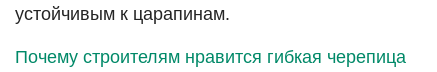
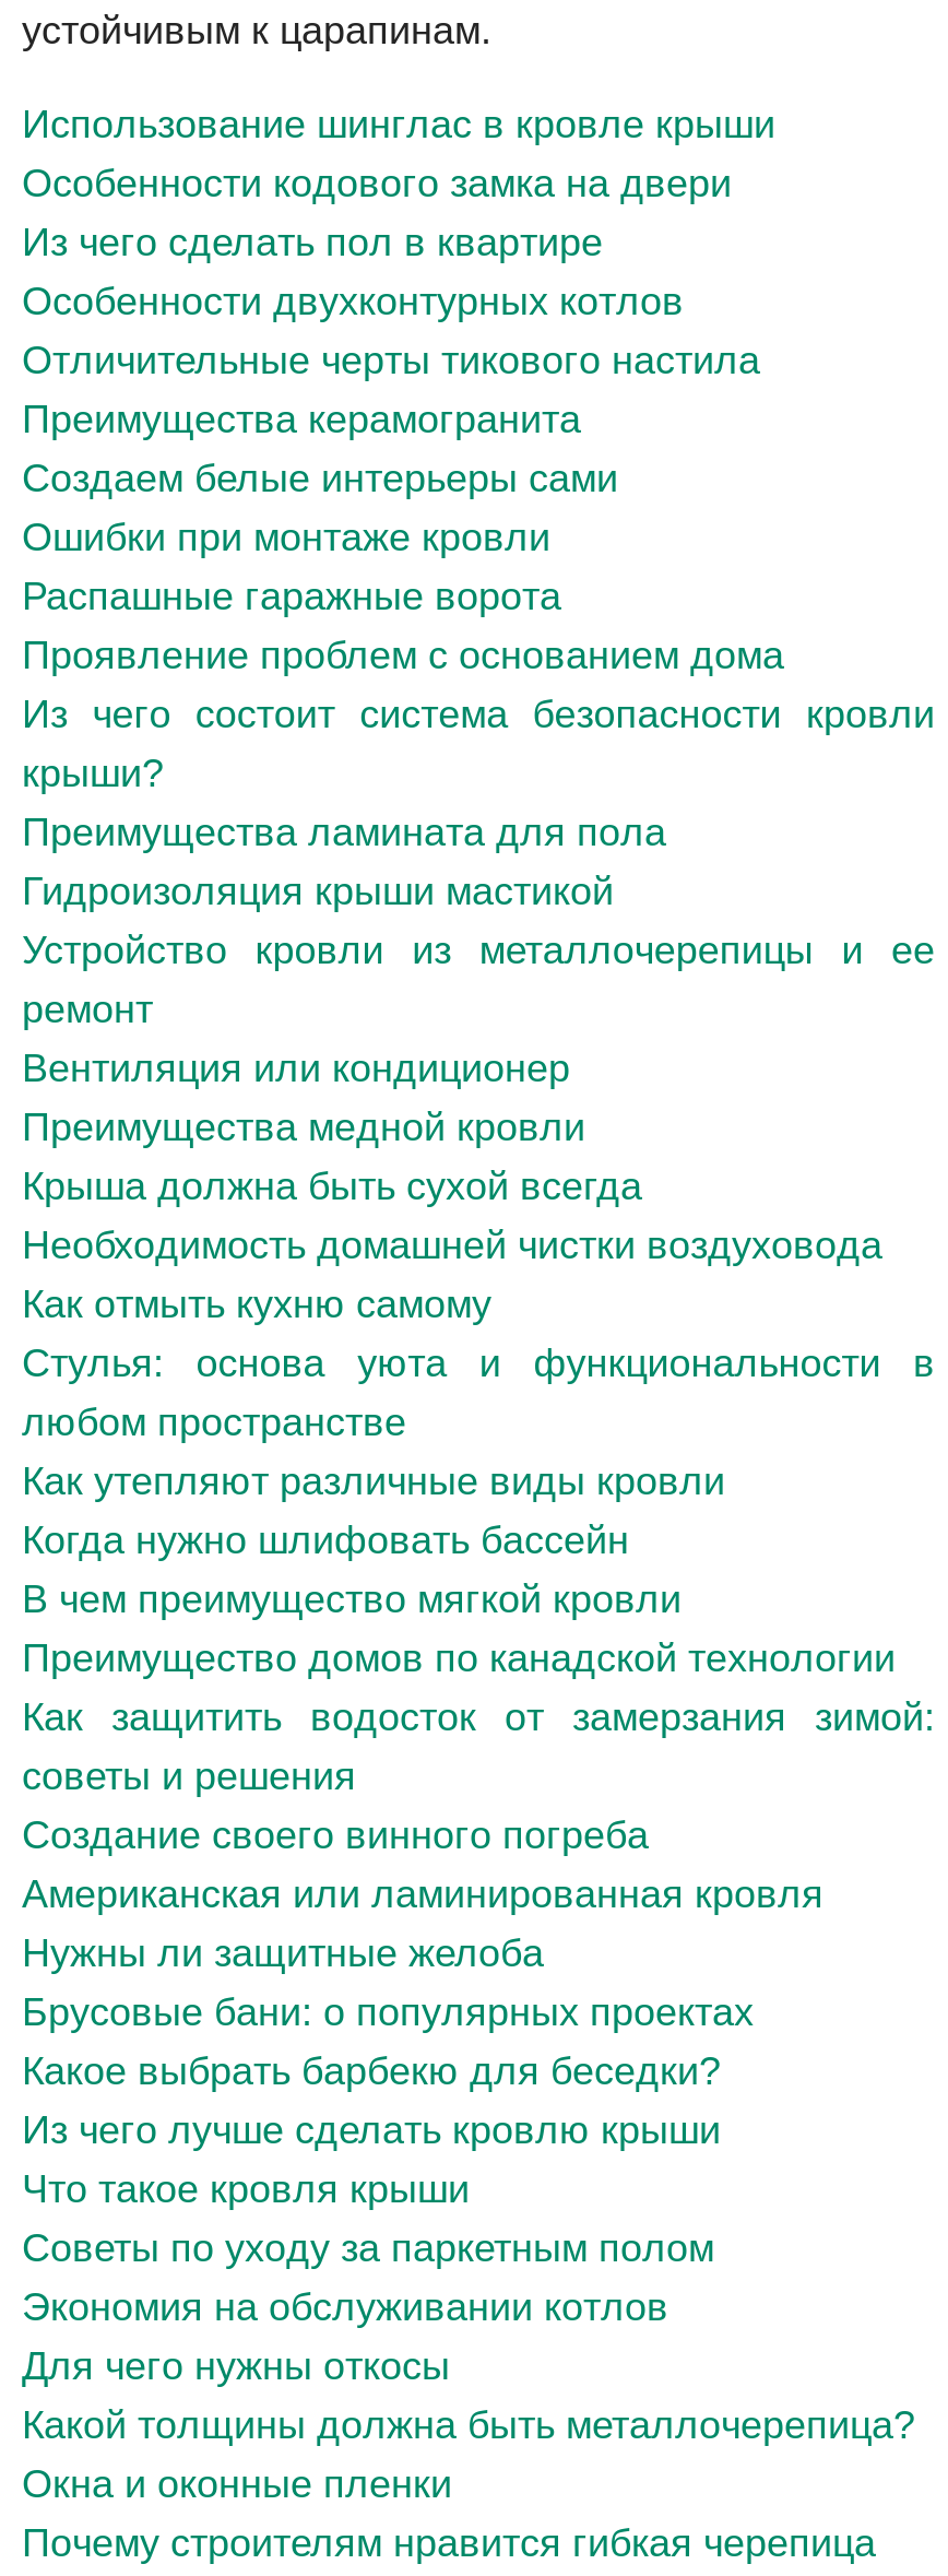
none -> [22,104,935,2507] Использование шинглас в кровле крыши | Особенности кодового замка на двери | Из чего сделать пол в квартире | Особенности двухконтурных котлов | Отличительные черты тикового настила | Преимущества керамогранита | Создаем белые интерьеры сами | Ошибки при монтаже кровли | Распашные гаражные ворота | Проявление проблем с основанием дома | Из чего состоит система безопасности кровли | крыши? | Преимущества ламината для пола | Гидроизоляция крыши мастикой | Устройство кровли из металлочерепицы и ее | ремонт | Вентиляция или кондиционер | Преимущества медной кровли | Крыша должна быть сухой всегда | Необходимость домашней чистки воздуховода | Как отмыть кухню самому | Стулья: основа уюта и функциональности в | любом пространстве | Как утепляют различные виды кровли | Когда нужно шлифовать бассейн | В чем преимущество мягкой кровли | Преимущество домов по канадской технологии | Как защитить водосток от замерзания зимой: | советы и решения | Создание своего винного погреба | Американская или ламинированная кровля | Нужны ли защитные желоба | Брусовые бани: о популярных проектах | Какое выбрать барбекю для беседки? | Из чего лучше сделать кровлю крыши | Что такое кровля крыши | Советы по уходу за паркетным полом | Экономия на обслуживании котлов | Для чего нужны откосы | Какой толщины должна быть металлочерепица? | Окна и оконные пленки

